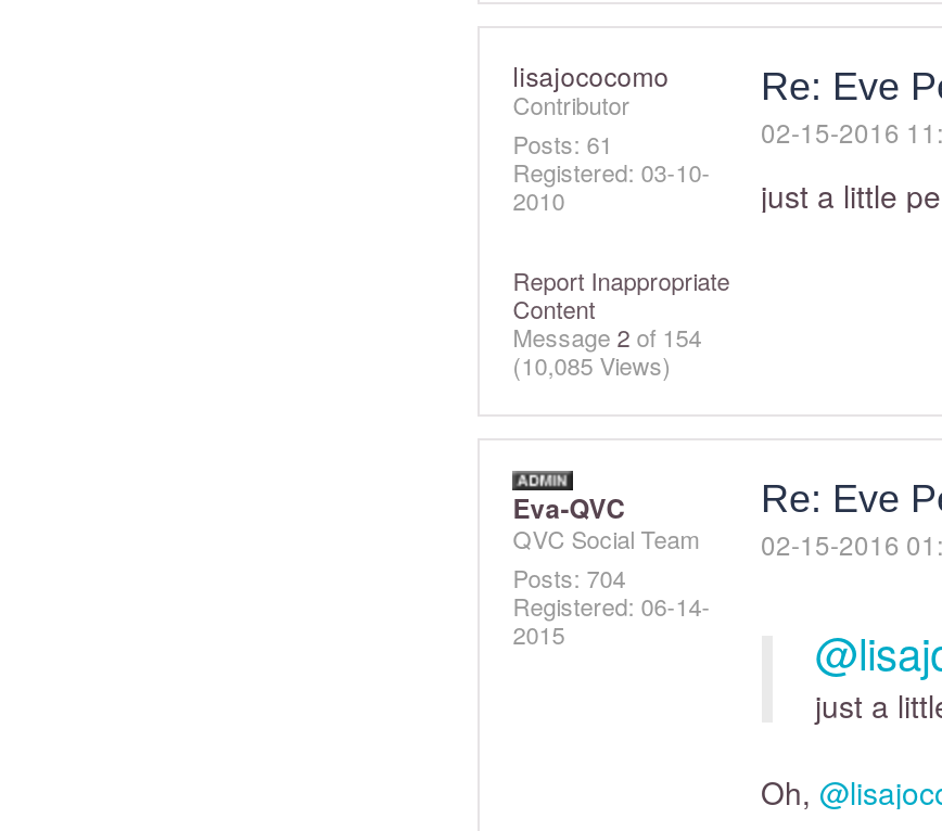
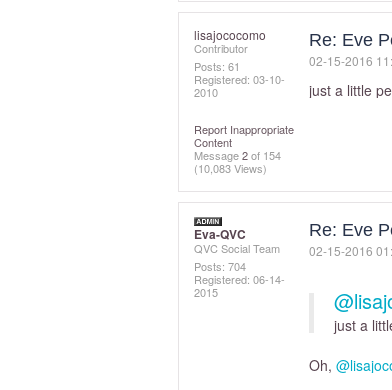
[513,348,671,383] (10,085 Views) -> [194,160,267,176] (10,083 Views)

